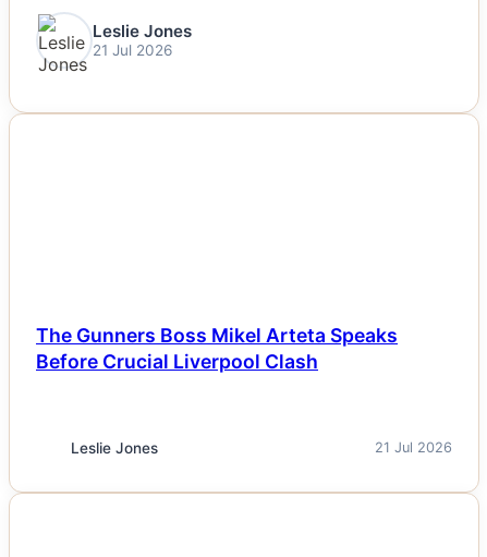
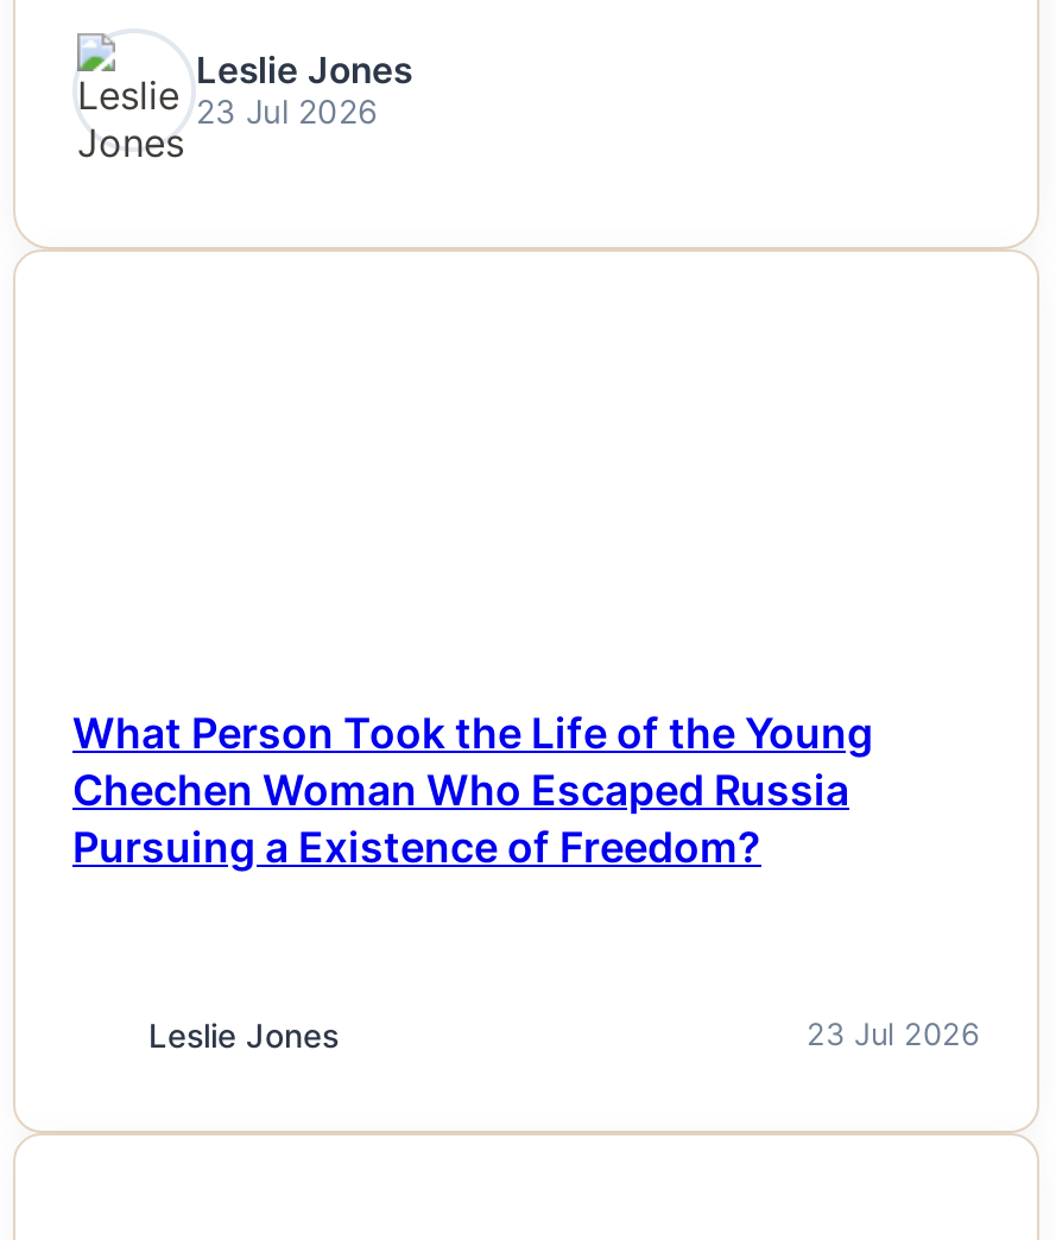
[93,42,172,59] 21 Jul 2026 -> [196,93,377,131] 23 Jul 2026
[36,324,398,373] The Gunners Boss Mikel Arteta Speaks | Before Crucial Liverpool Clash -> [72,709,873,873] What Person Took the Life of the Young | Chechen Woman Who Escaped Russia | Pursuing a Existence of Freedom?
[375,440,452,456] 21 Jul 2026 -> [807,1017,980,1053] 23 Jul 2026

